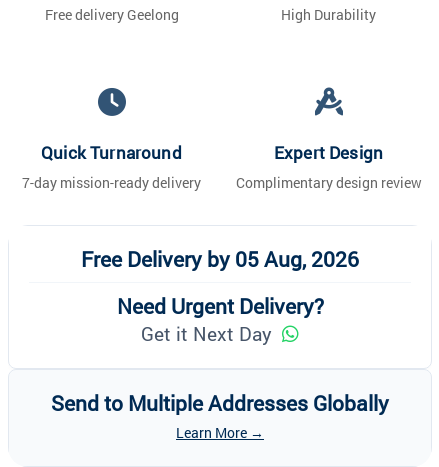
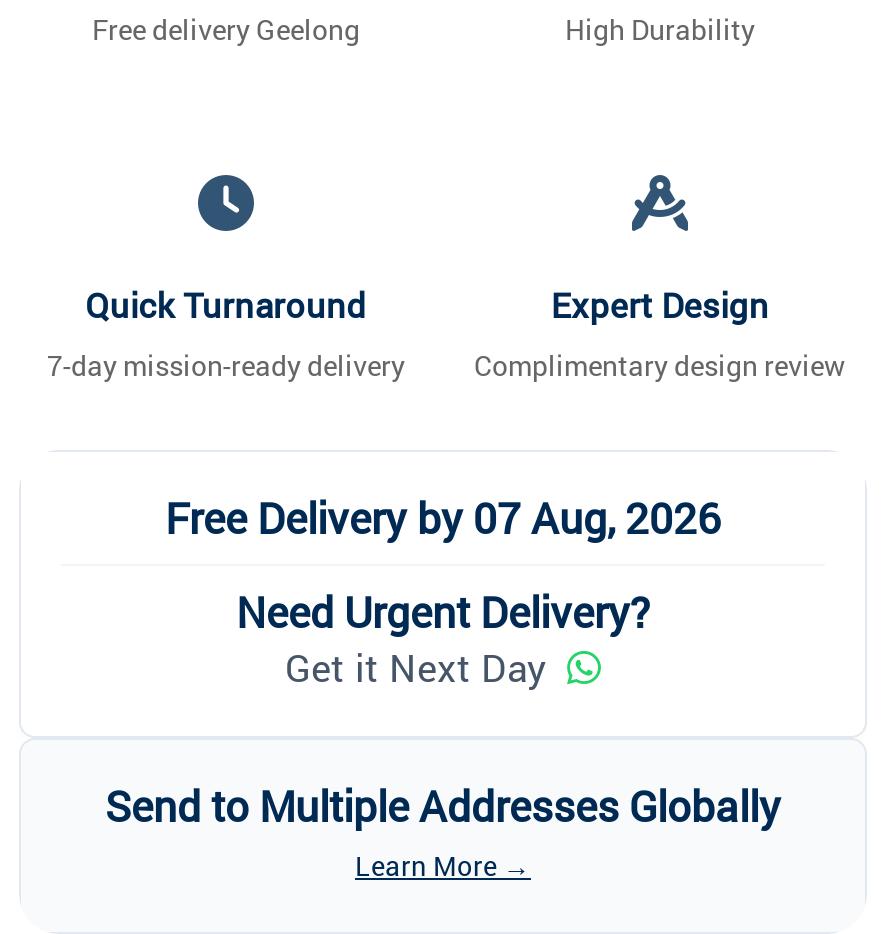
[81,245,359,273] Free Delivery by 05 Aug, 2026 -> [165,490,721,546] Free Delivery by 07 Aug, 2026

